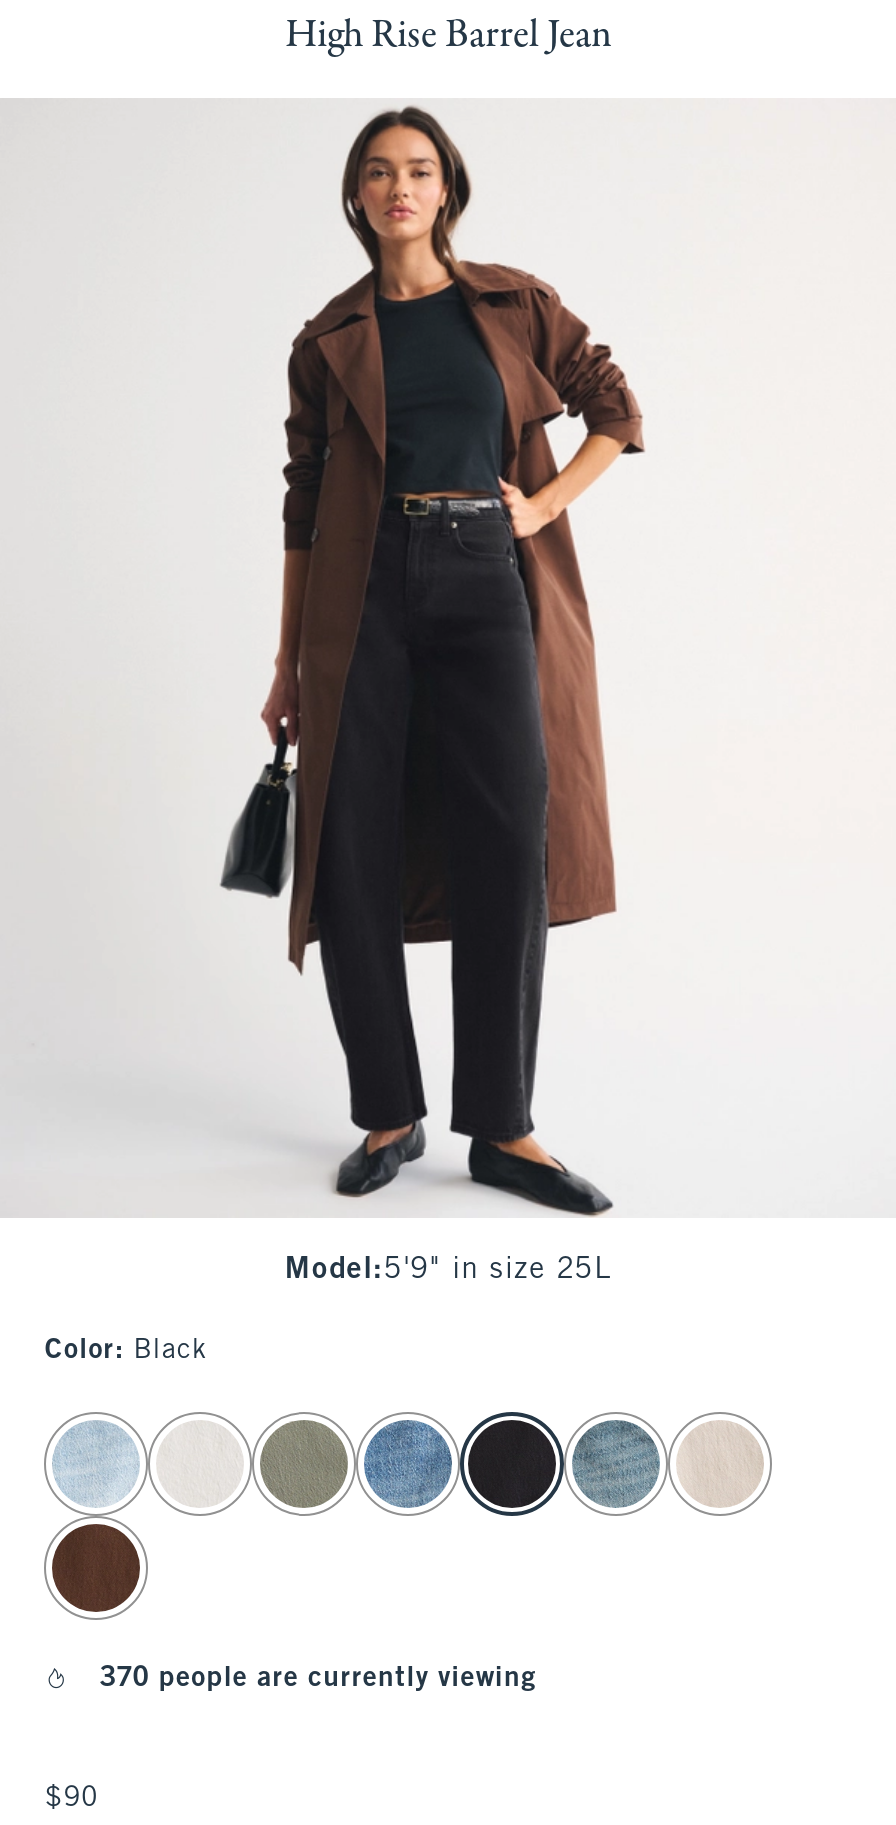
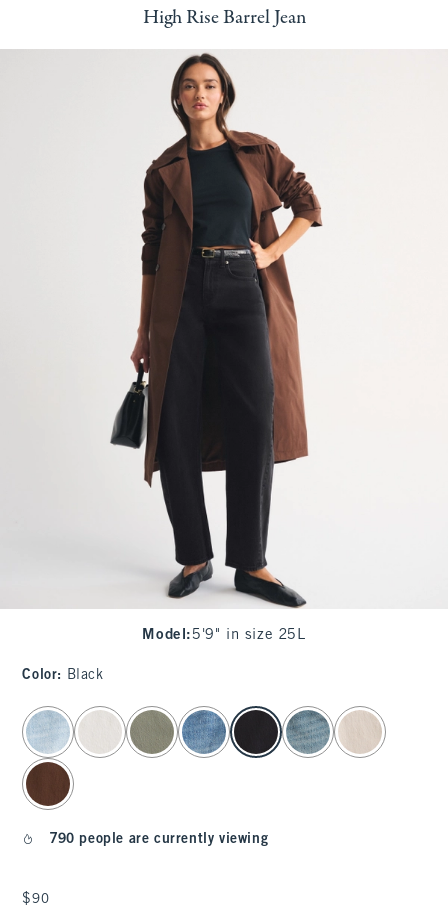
[100,1666,536,1692] 370 people are currently viewing -> [50,833,268,846] 790 people are currently viewing

